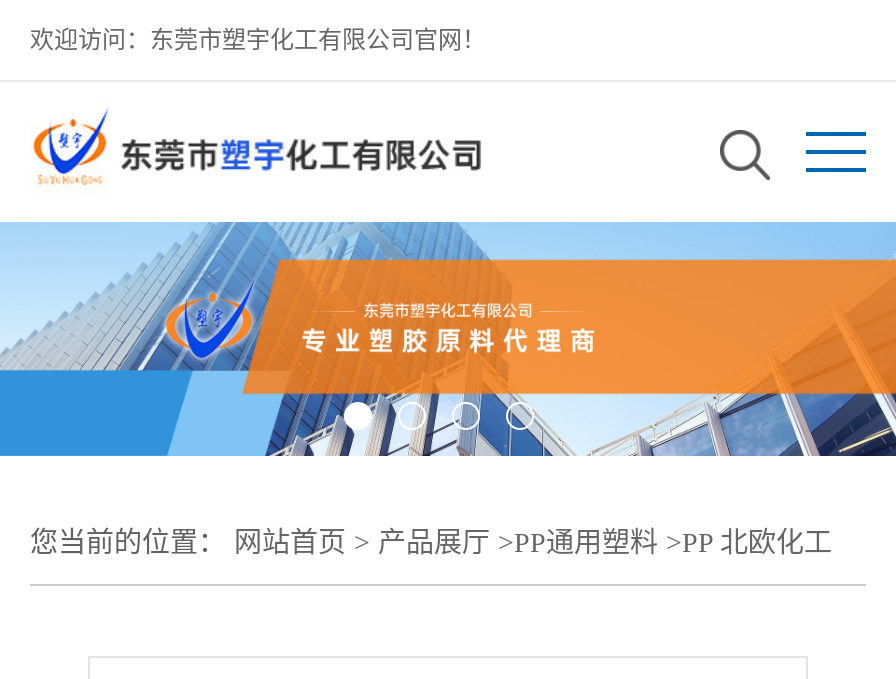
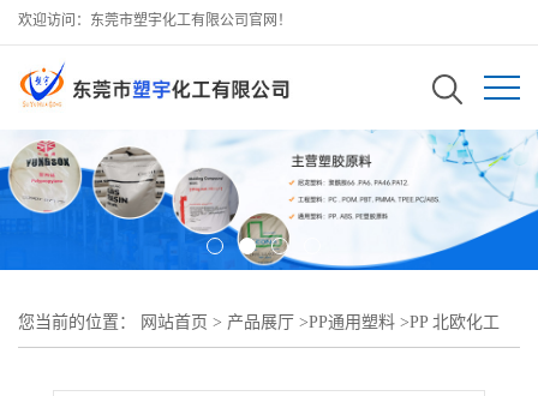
[6,220,890,458] [image] -> [4,130,534,271] [image]

